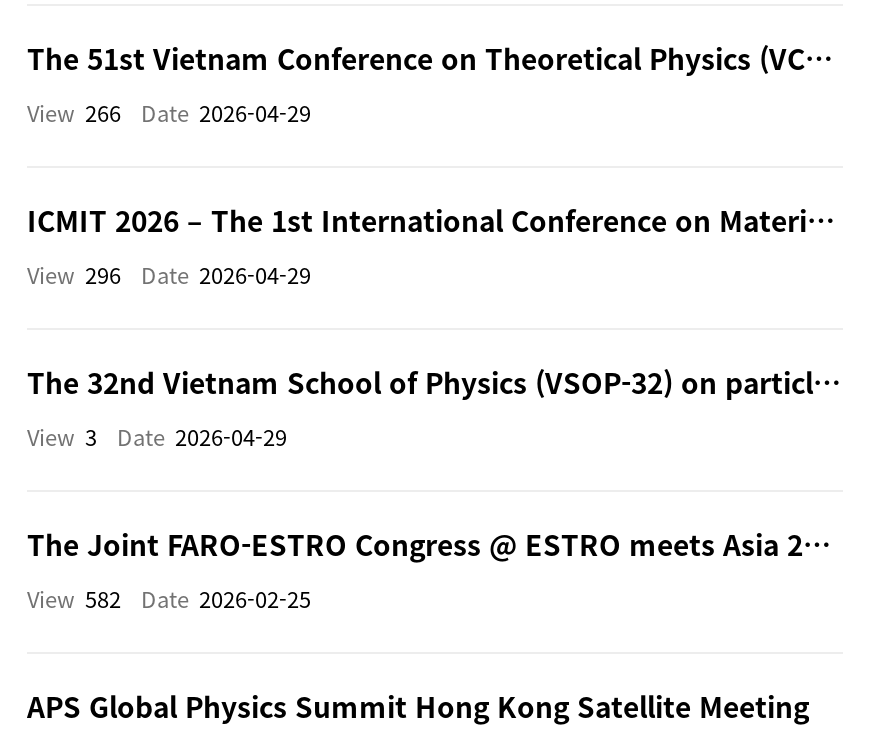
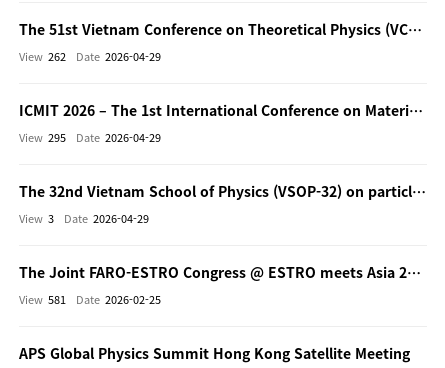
[27,96,311,130] View 266 Date 2026-04-29 -> [19,48,161,65] View 262 Date 2026-04-29
[27,258,311,292] View 296 Date 2026-04-29 -> [19,129,161,146] View 295 Date 2026-04-29
[27,582,311,616] View 582 Date 2026-02-25 -> [19,291,161,308] View 581 Date 2026-02-25

